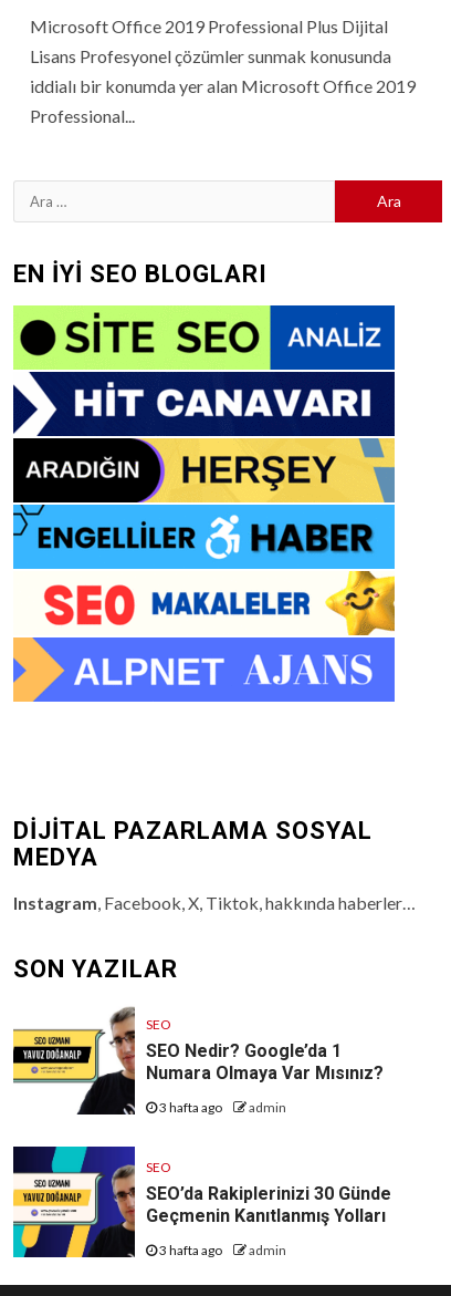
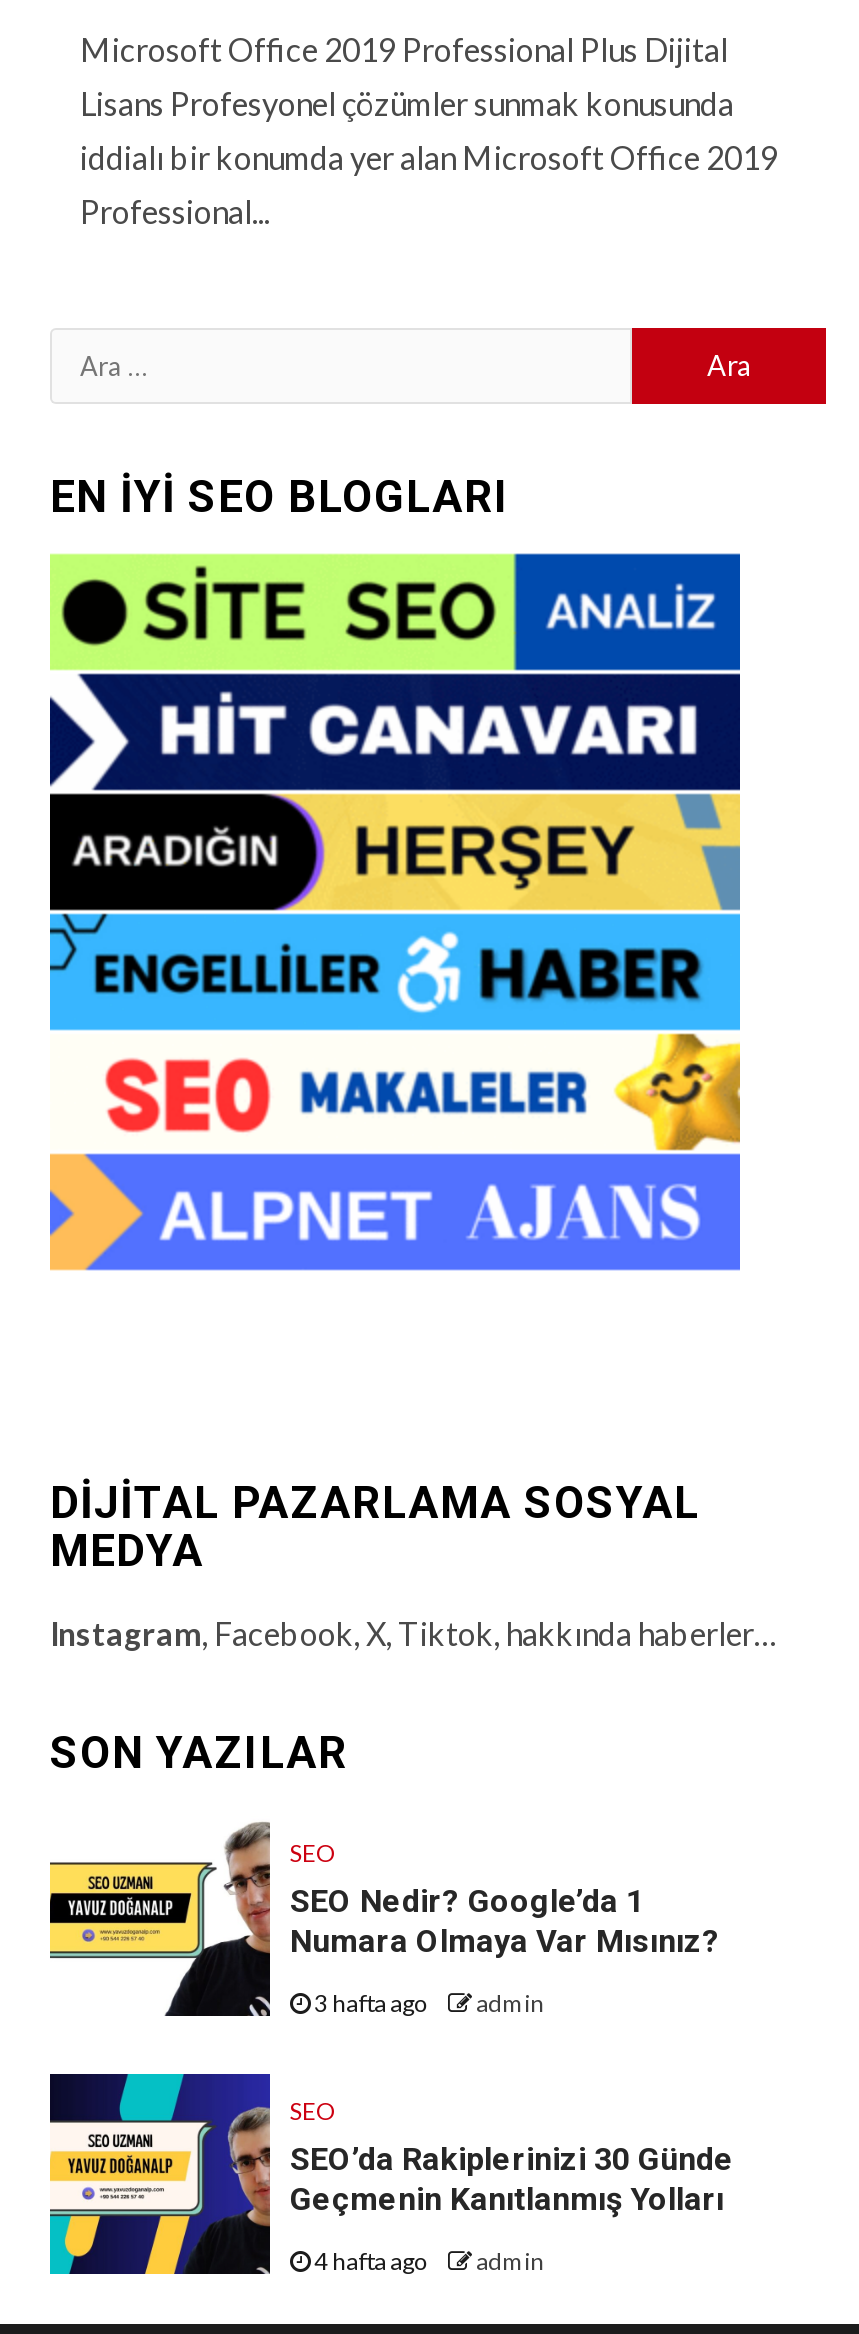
[157,1241,286,1258] 3 hafta ago admin -> [310,2245,544,2275] 4 hafta ago admin

